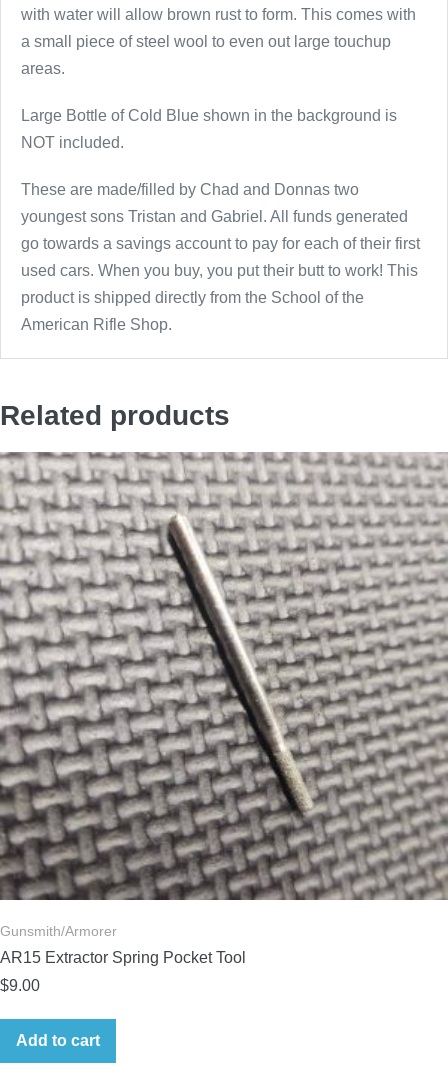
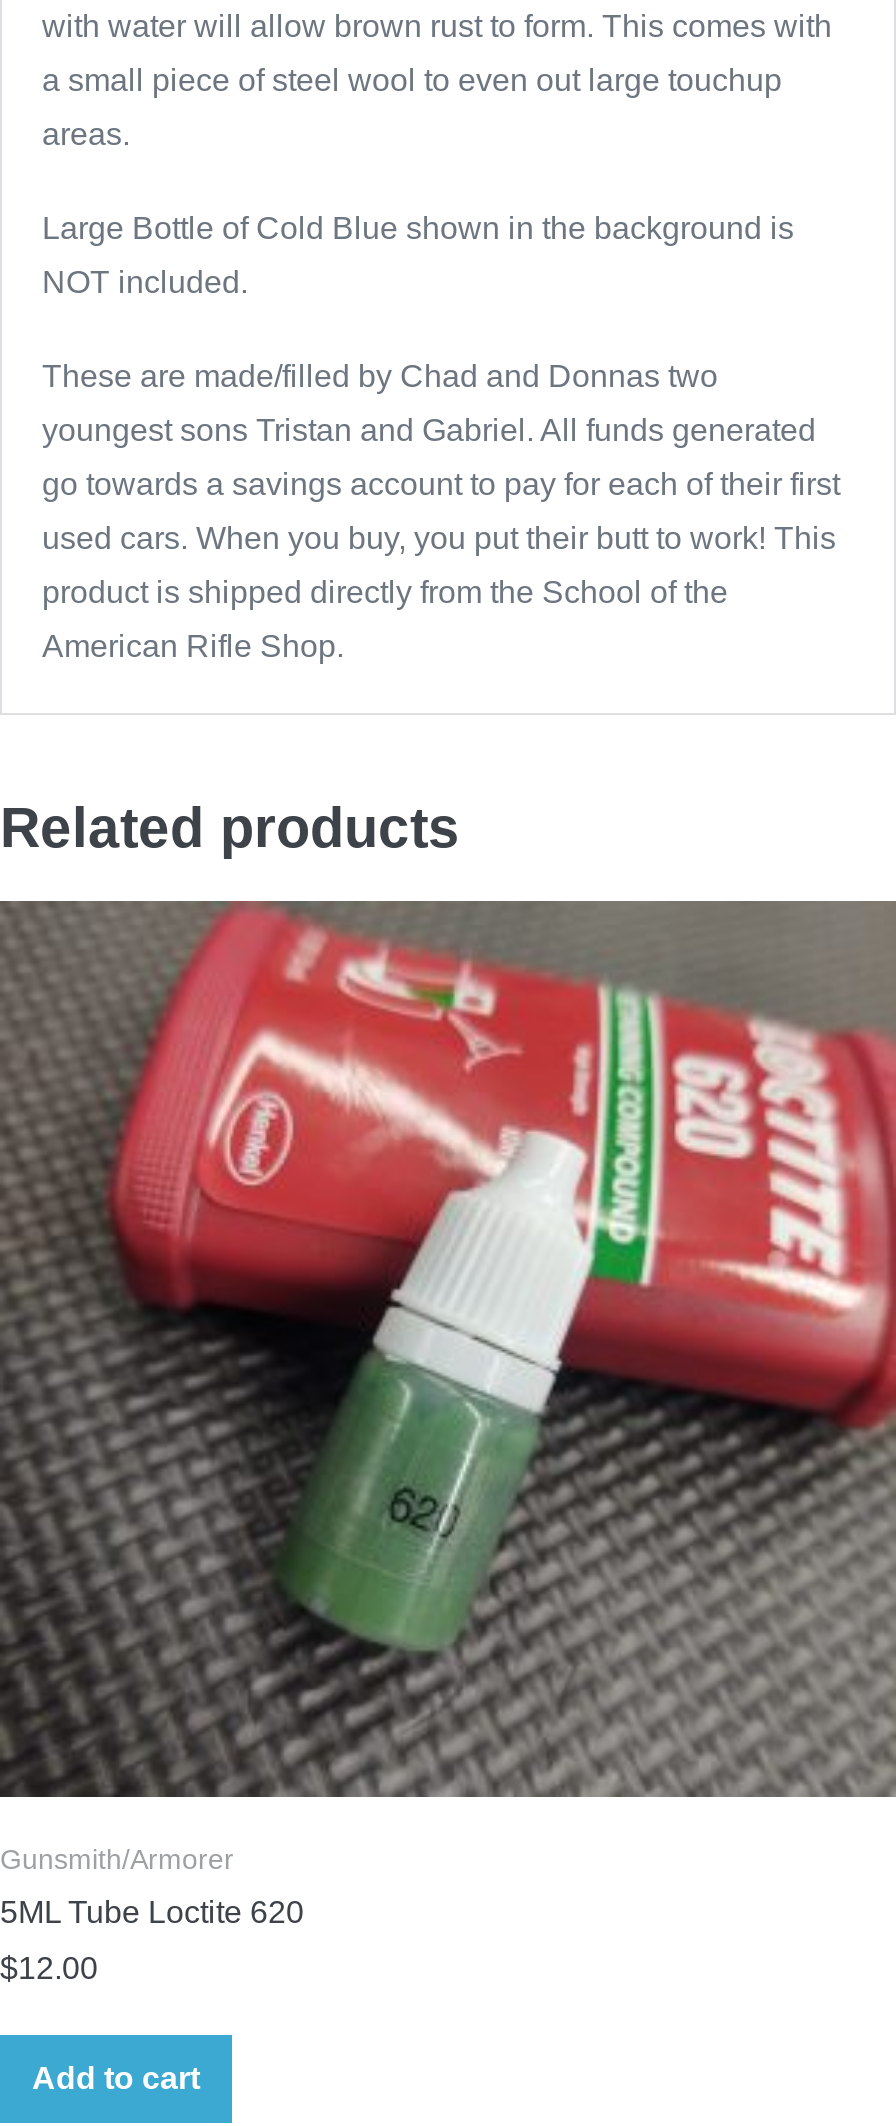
[3,452,445,900] [image] -> [6,901,890,1797] [image]
[0,949,246,966] AR15 Extractor Spring Pocket Tool -> [0,1896,304,1930] 5ML Tube Loctite 620
[0,977,40,994] $9.00 -> [0,1952,98,1986] $12.00

